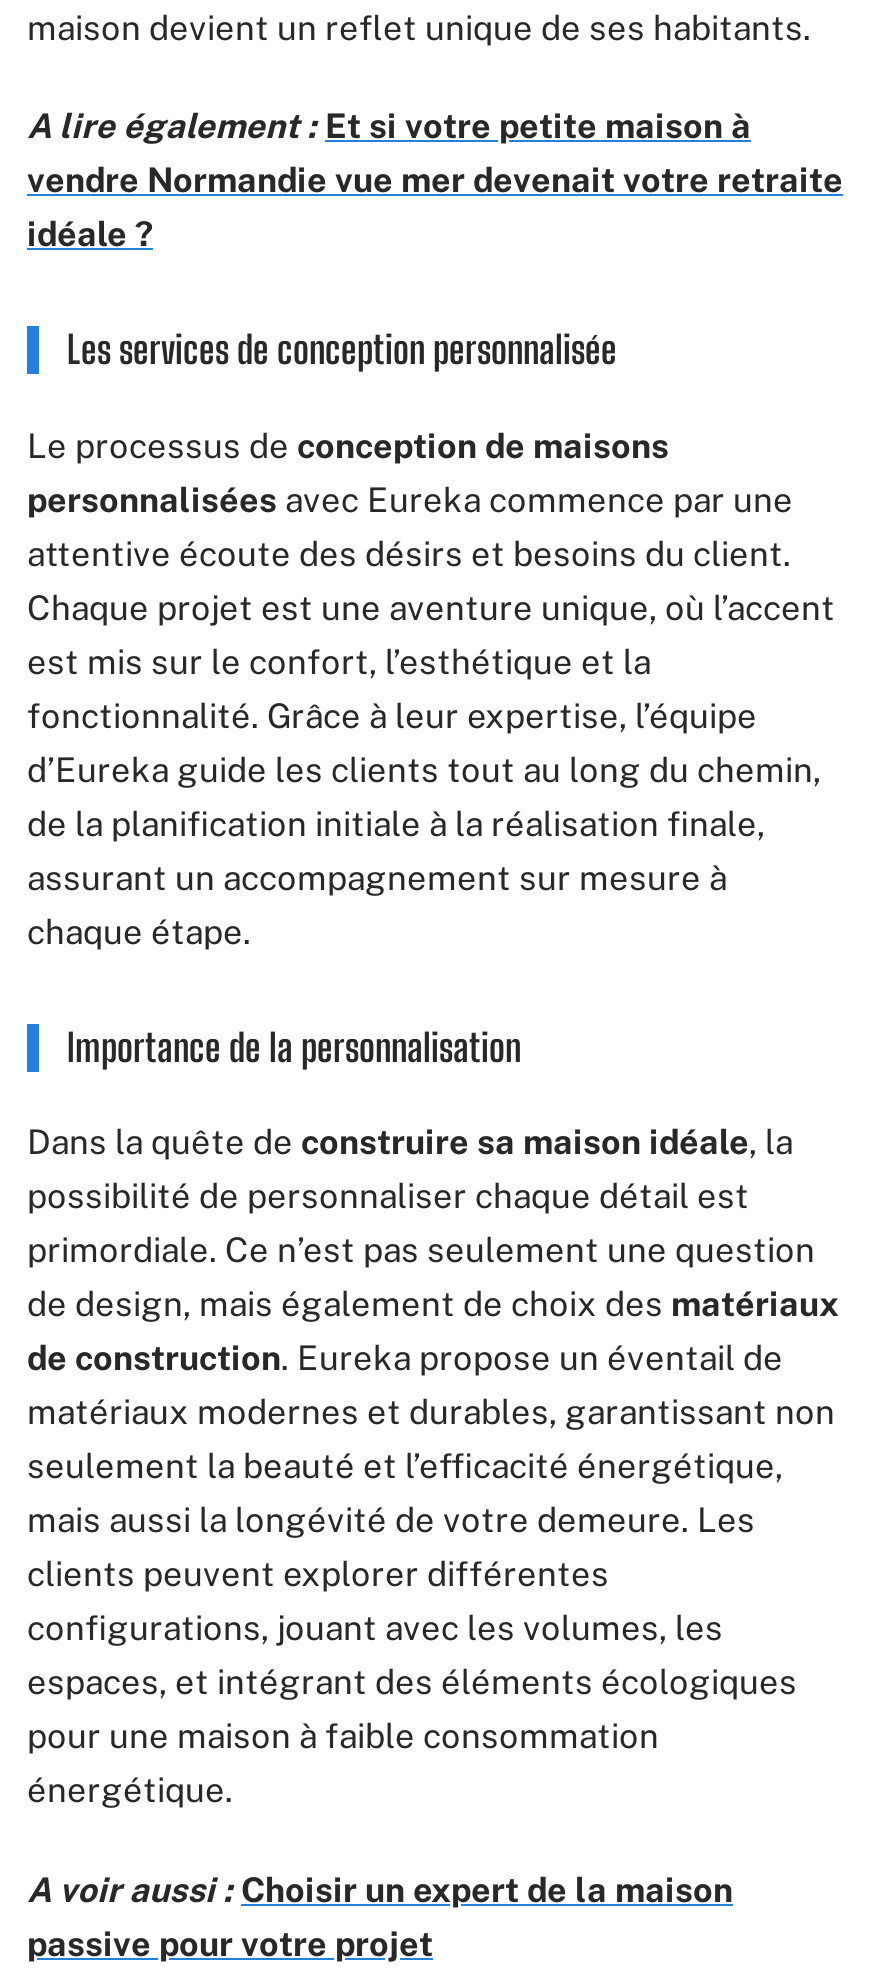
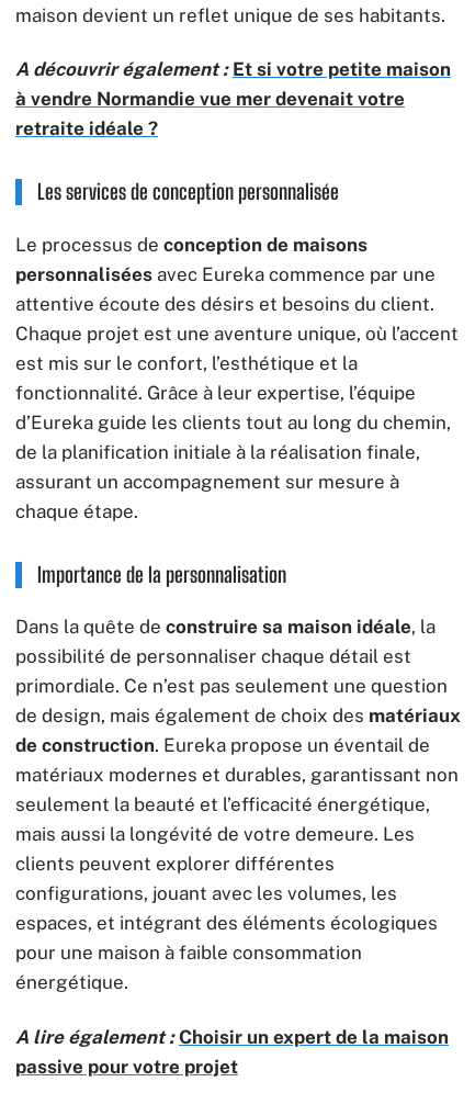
[27,106,843,254] A lire également : Et si votre petite maison à | vendre Normandie vue mer devenait votre retraite | idéale ? -> [15,58,451,139] A découvrir également : Et si votre petite maison | à vendre Normandie vue mer devenait votre | retraite idéale ?
[27,1869,733,1909] A voir aussi : Choisir un expert de la maison -> [15,1026,449,1047] A lire également : Choisir un expert de la maison

